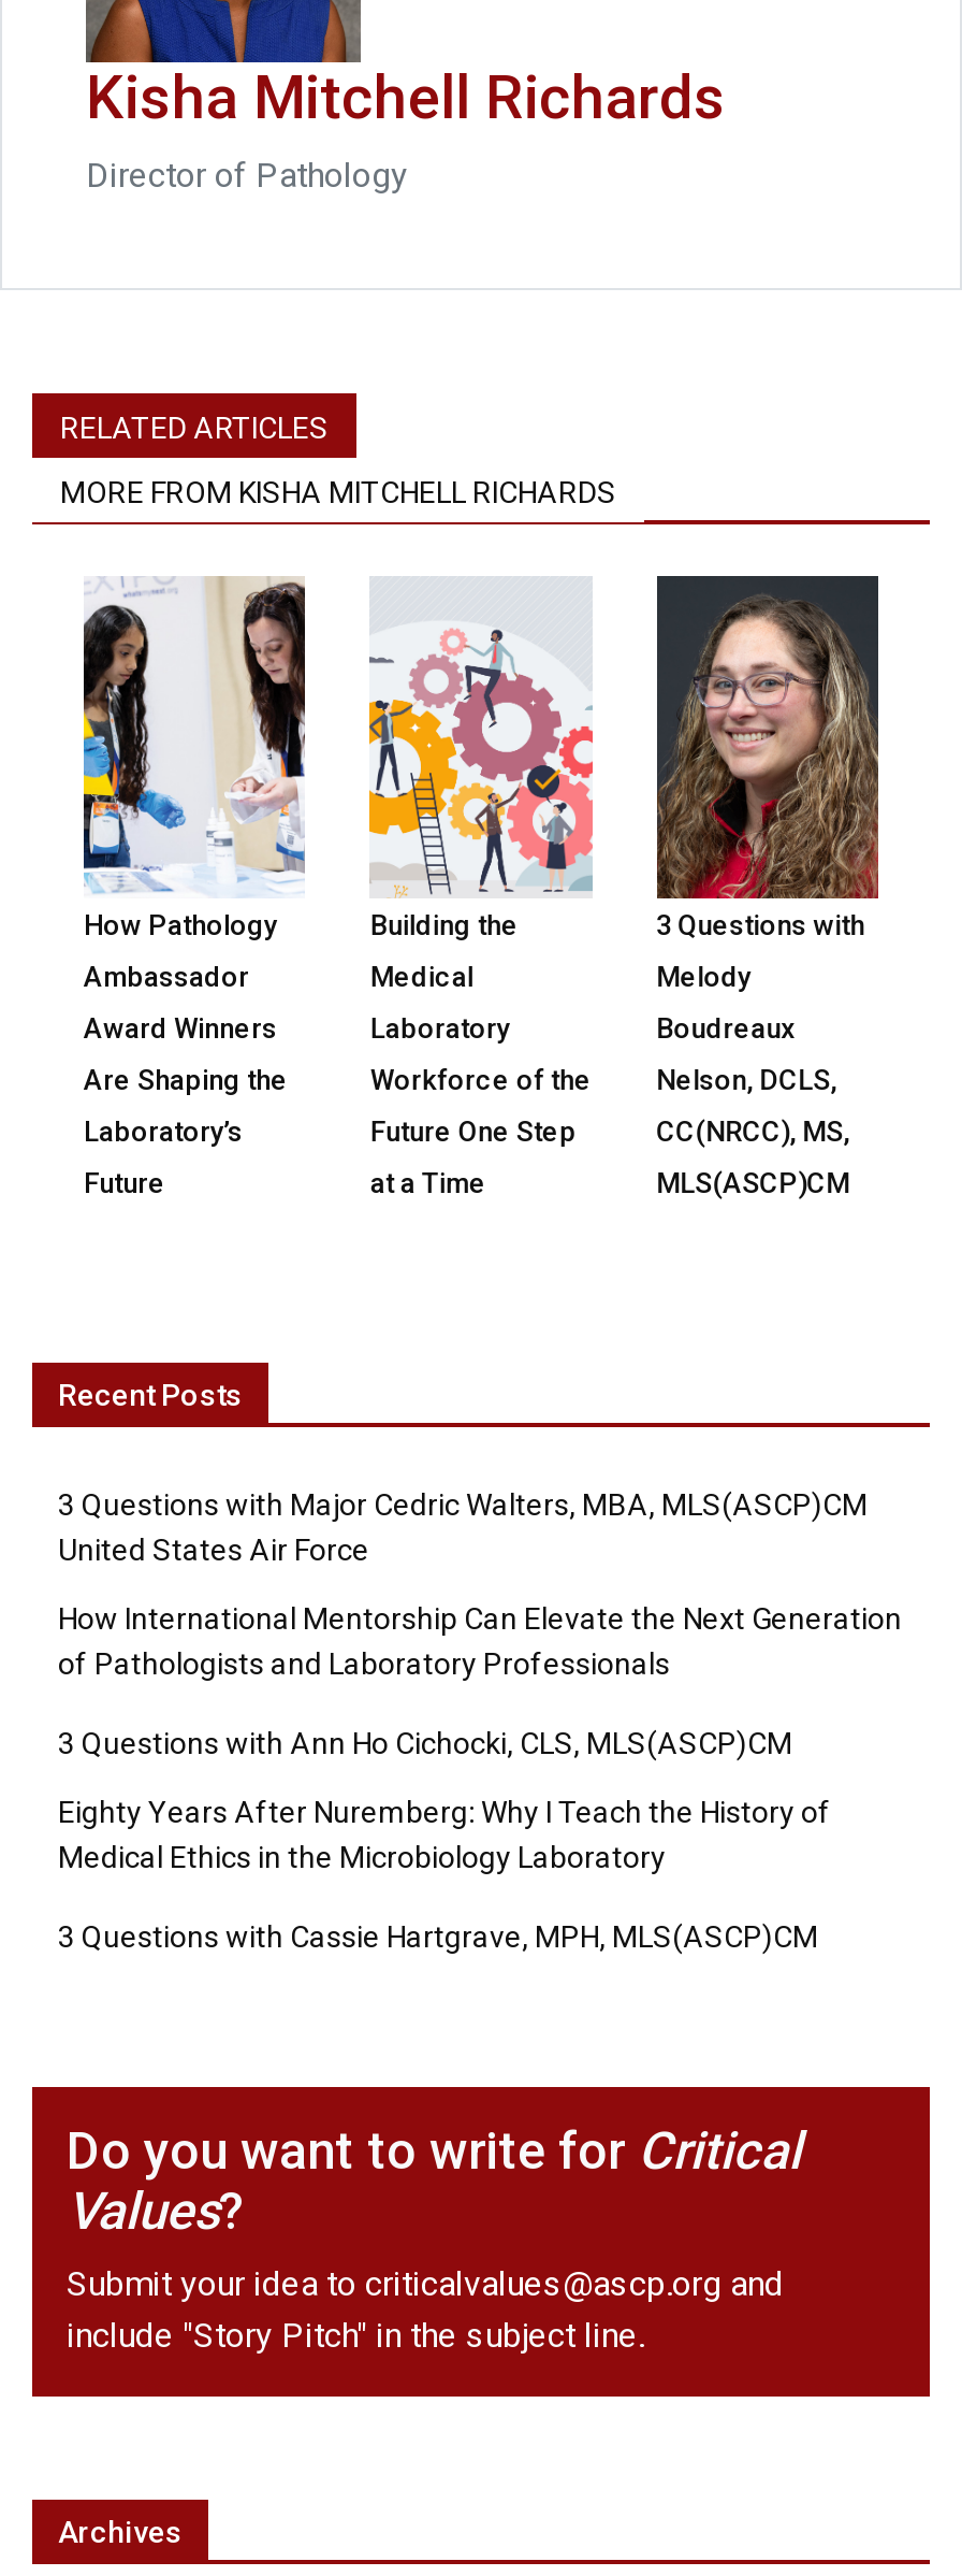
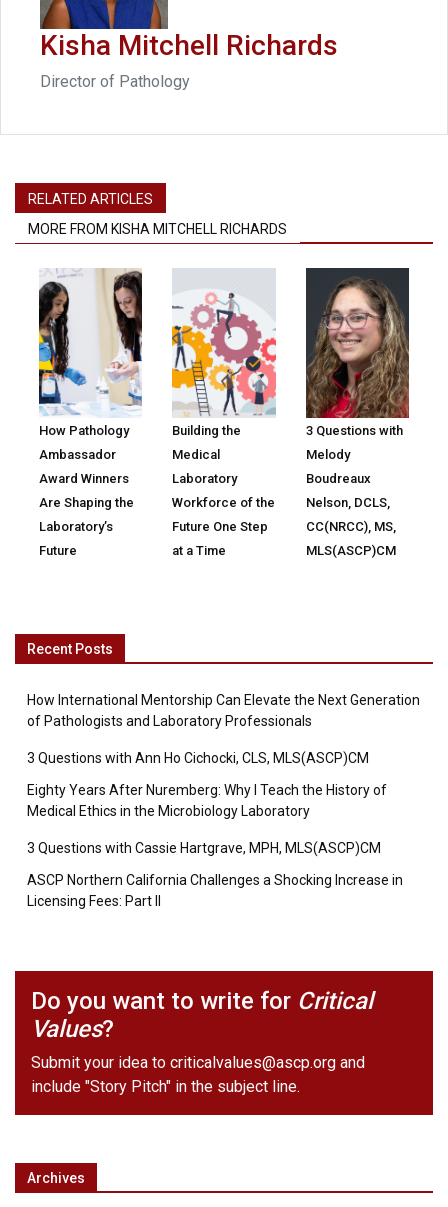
[58,1488,868,1568] 3 Questions with Major Cedric Walters, MBA, MLS(ASCP)CM | United States Air Force -> none
moved [58,1602,902,1954] -> [27,692,420,856]: How International Mentorship Can Elevate the Next Generation | of Pathologists and Laboratory Professionals | 3 Questions with Ann Ho Cichocki, CLS, MLS(ASCP)CM | Eighty Years After Nuremberg: Why I Teach the History of | Medical Ethics in the Microbiology Laboratory | 3 Questions with Cassie Hartgrave, MPH, MLS(ASCP)CM
none -> [27,872,403,909] ASCP Northern California Challenges a Shocking Increase in | Licensing Fees: Part II

